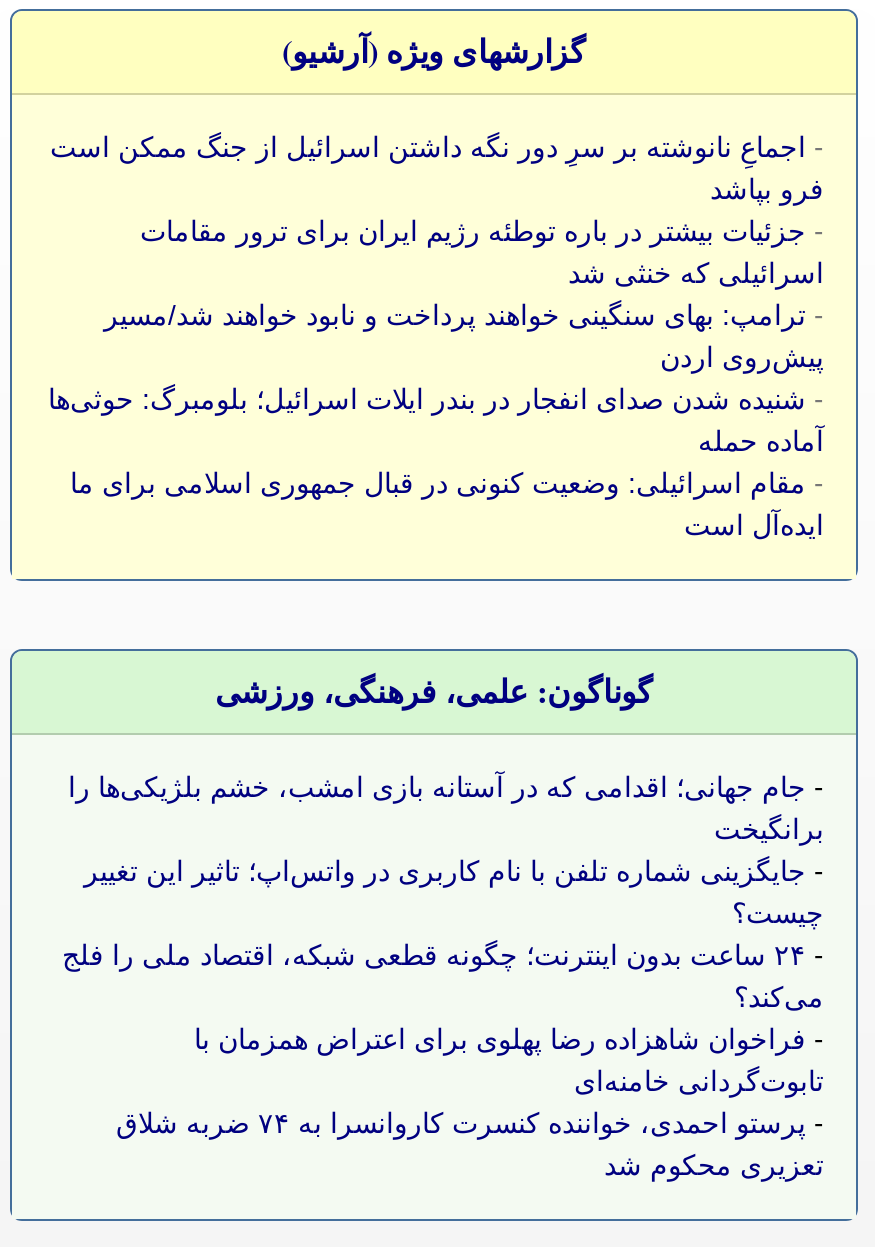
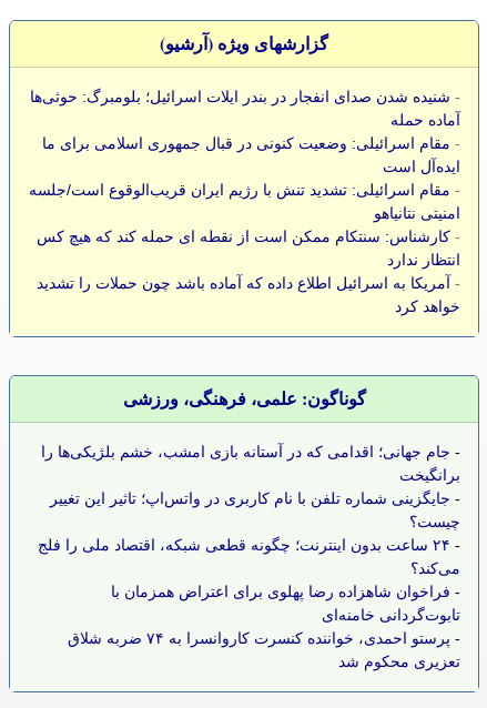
[50,130,824,372] - اجماعِ نانوشته بر سرِ دور نگه داشتن اسرائیل از جنگ ممکن است | فرو بپاشد | - جزئیات بیشتر در باره توطئه رژیم ایران برای ترور مقامات | اسرائیلی که خنثی شد | - ترامپ: بهای سنگینی خواهند پرداخت و نابود خواهند شد/مسیر | پیش‌روی اردن -> none
moved [48,382,824,540] -> [30,87,460,175]: - شنیده شدن صدای انفجار در بندر ایلات اسرائیل؛ بلومبرگ: حوثی‌ها | آماده حمله | - مقام اسرائیلی: وضعیت کنونی در قبال جمهوری اسلامی برای ما | ایده‌آل است
none -> [29,180,460,315] - مقام اسرائیلی: تشدید تنش با رژیم ایران قریب‌الوقوع است/جلسه | امنیتی نتانیاهو | - کارشناس: سنتکام ممکن است از نقطه ای حمله کند که هیچ کس | انتظار ندارد | - آمریکا به اسرائیل اطلاع داده که آماده باشد چون حملات را تشدید | خواهد کرد

